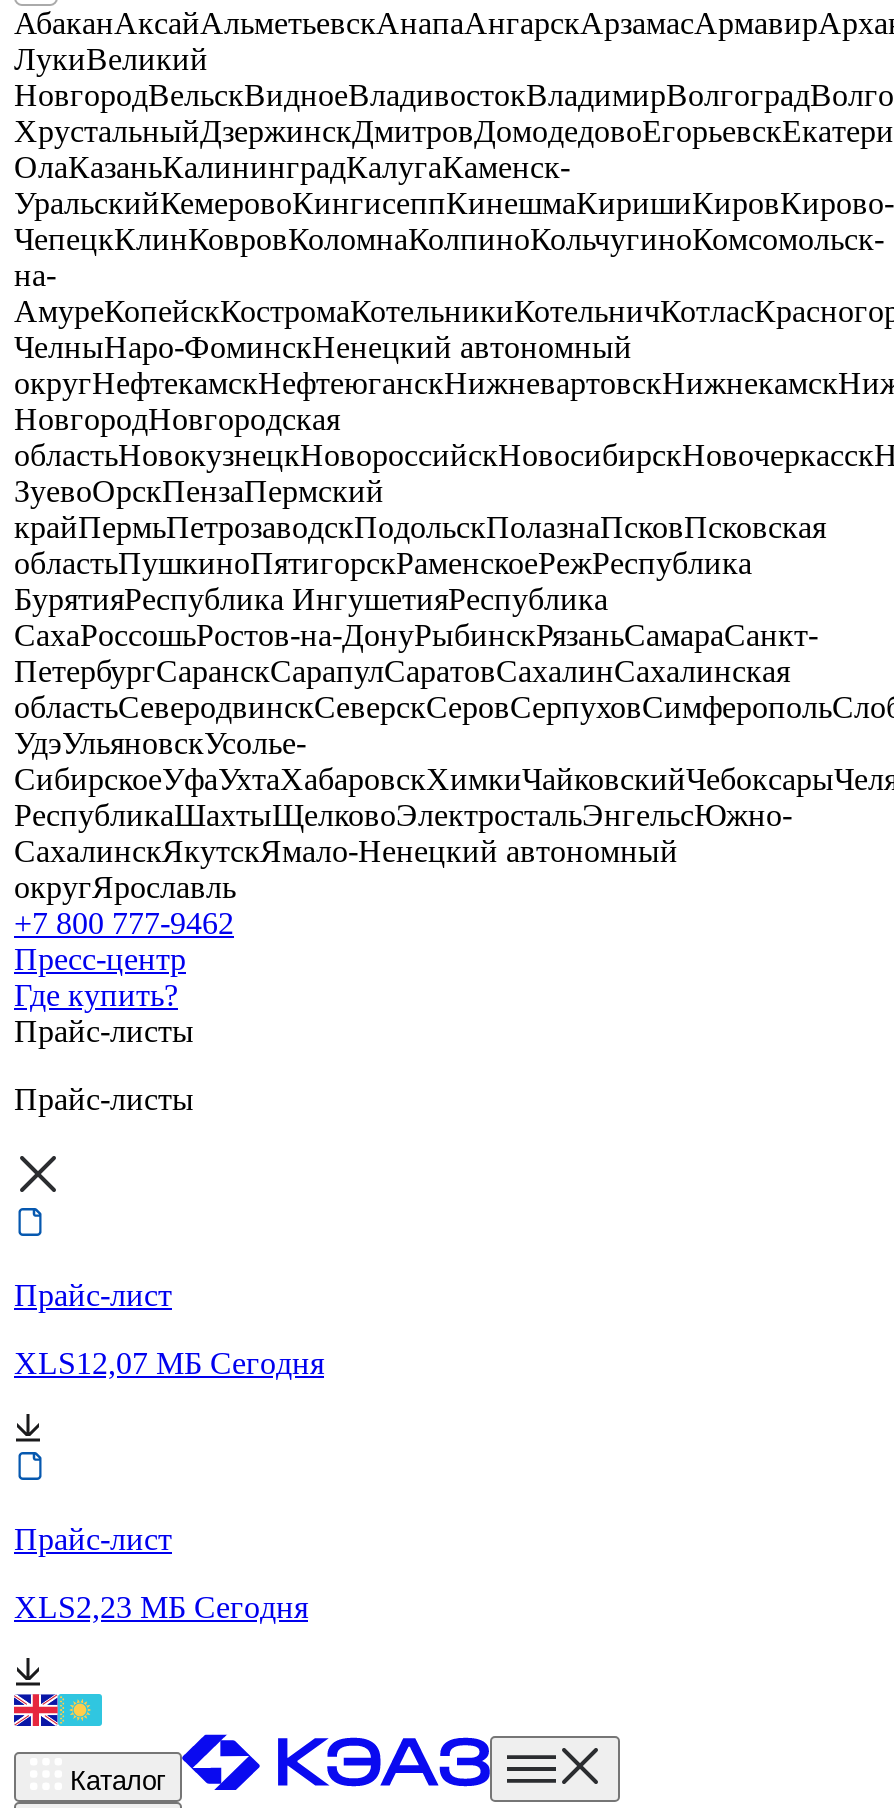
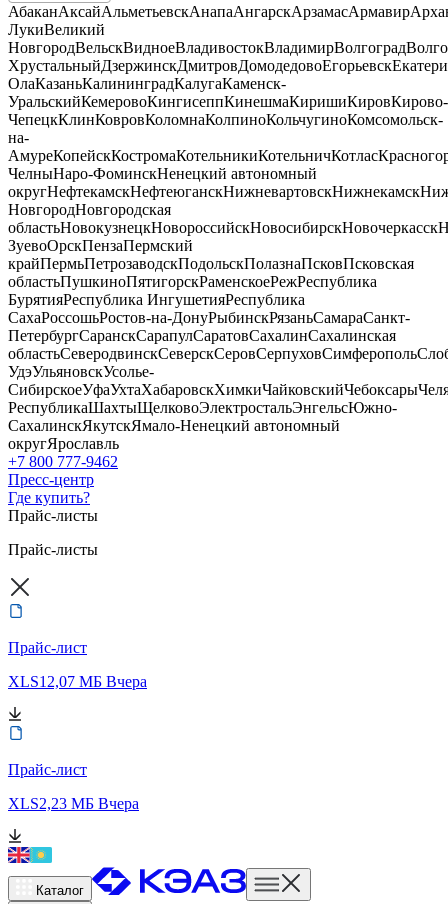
[14,1346,324,1380] XLS12,07 МБ Сегодня -> [8,673,147,690] XLS12,07 МБ Вчера
[14,1590,308,1624] XLS2,23 МБ Сегодня -> [8,795,139,812] XLS2,23 МБ Вчера

